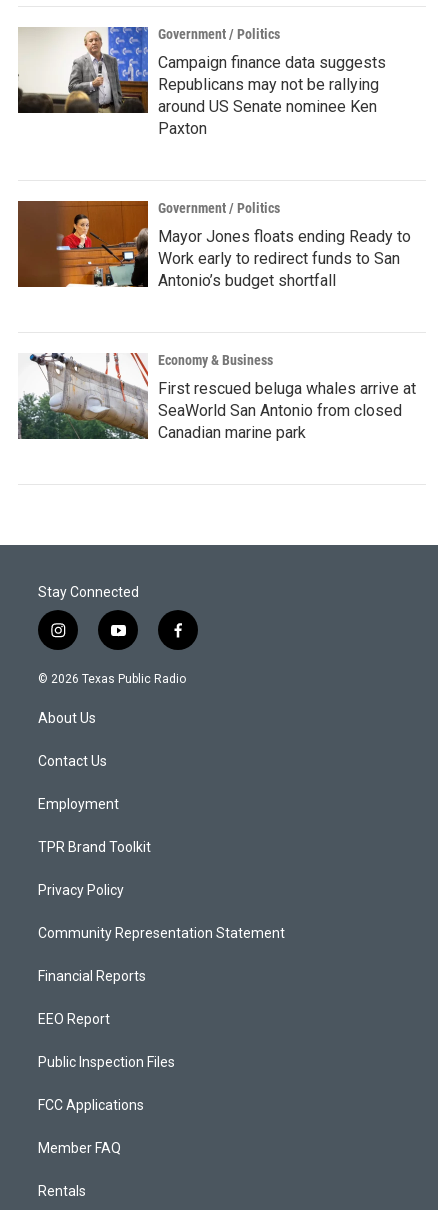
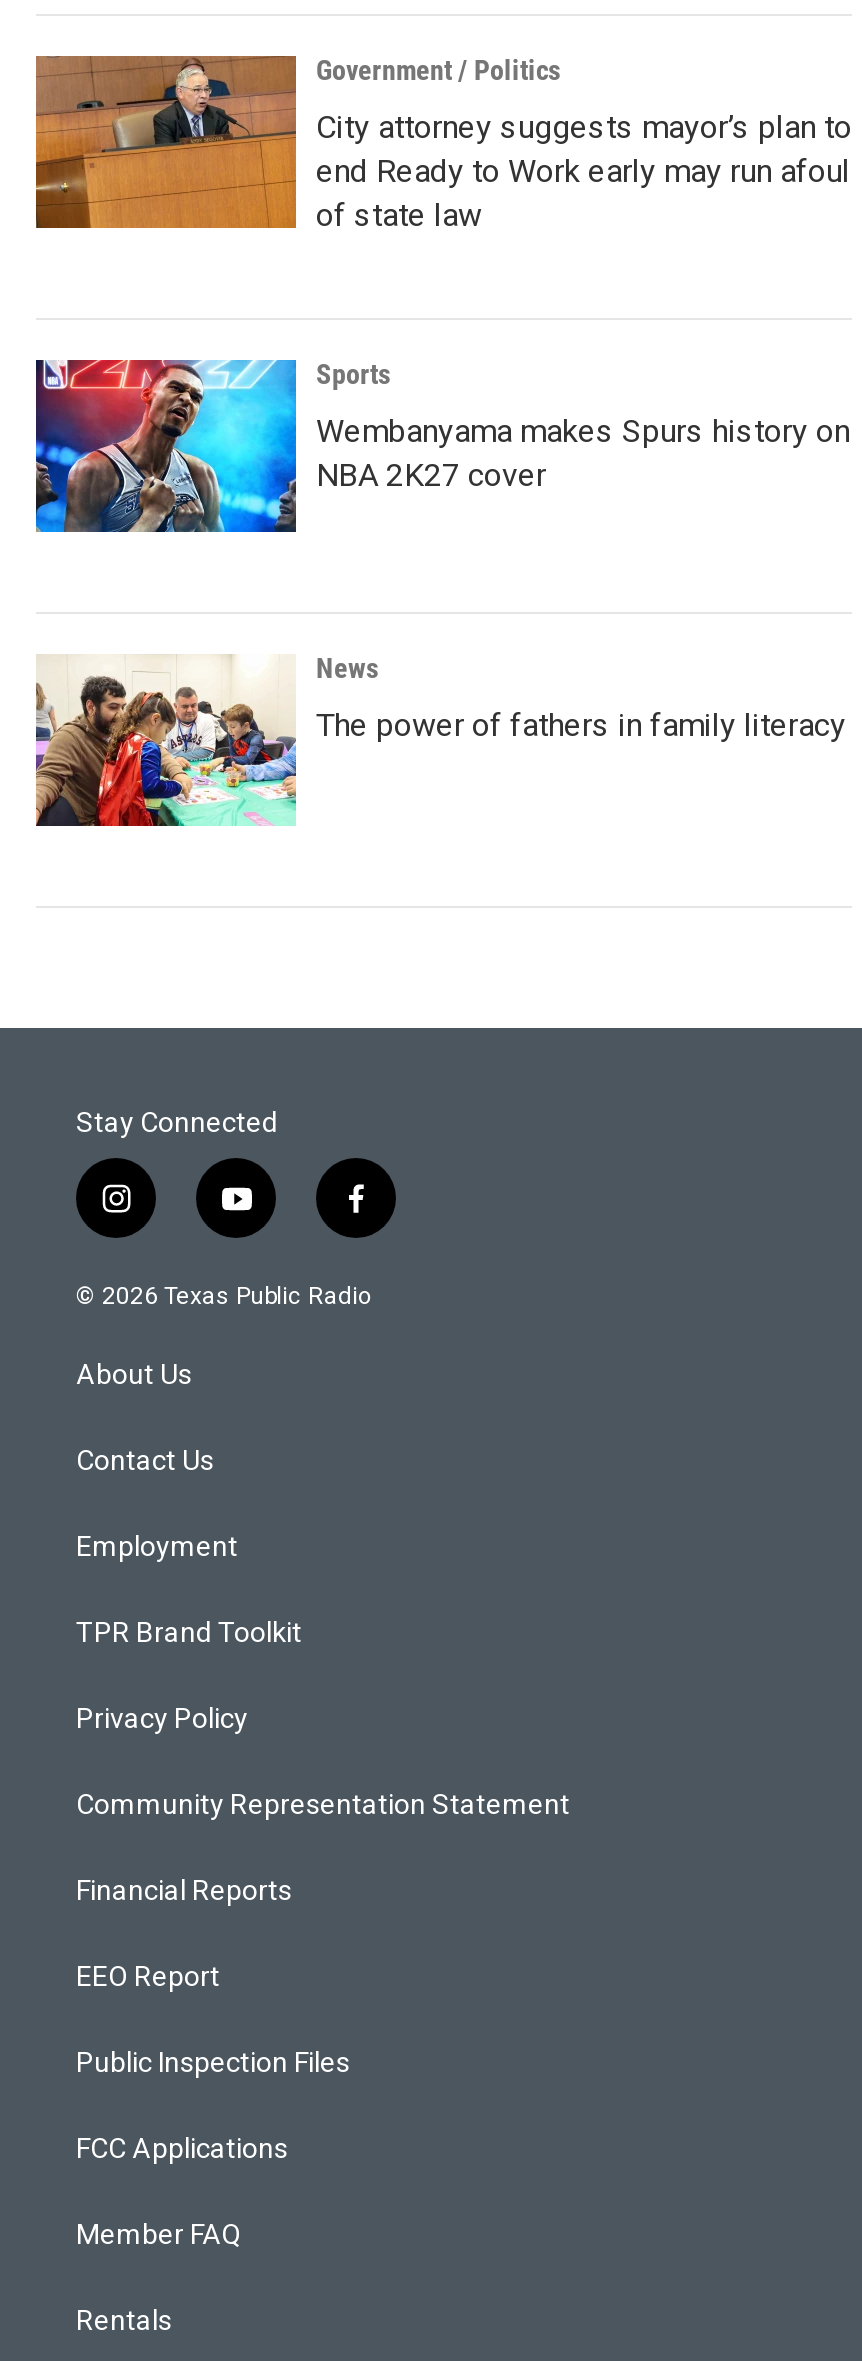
[17,26,386,138] [image] | Campaign finance data suggests | Republicans may not be rallying | around US Senate nominee Ken | Paxton -> [34,54,852,234] [image] | City attorney suggests mayor’s plan to | end Ready to Work early may run afoul | of state law
[17,200,280,288] [image] | Government / Politics -> [34,358,390,534] [image] | Sports
[158,227,411,290] Mayor Jones floats ending Ready to | Work early to redirect funds to San | Antonio’s budget shortfall -> [316,412,850,494] Wembanyama makes Spurs history on | NBA 2K27 cover
[17,352,273,440] [image] | Economy & Business -> [34,652,378,828] [image] | News
[158,379,416,442] First rescued beluga whales arrive at | SeaWorld San Antonio from closed | Canadian marine park -> [316,706,846,744] The power of fathers in family literacy

